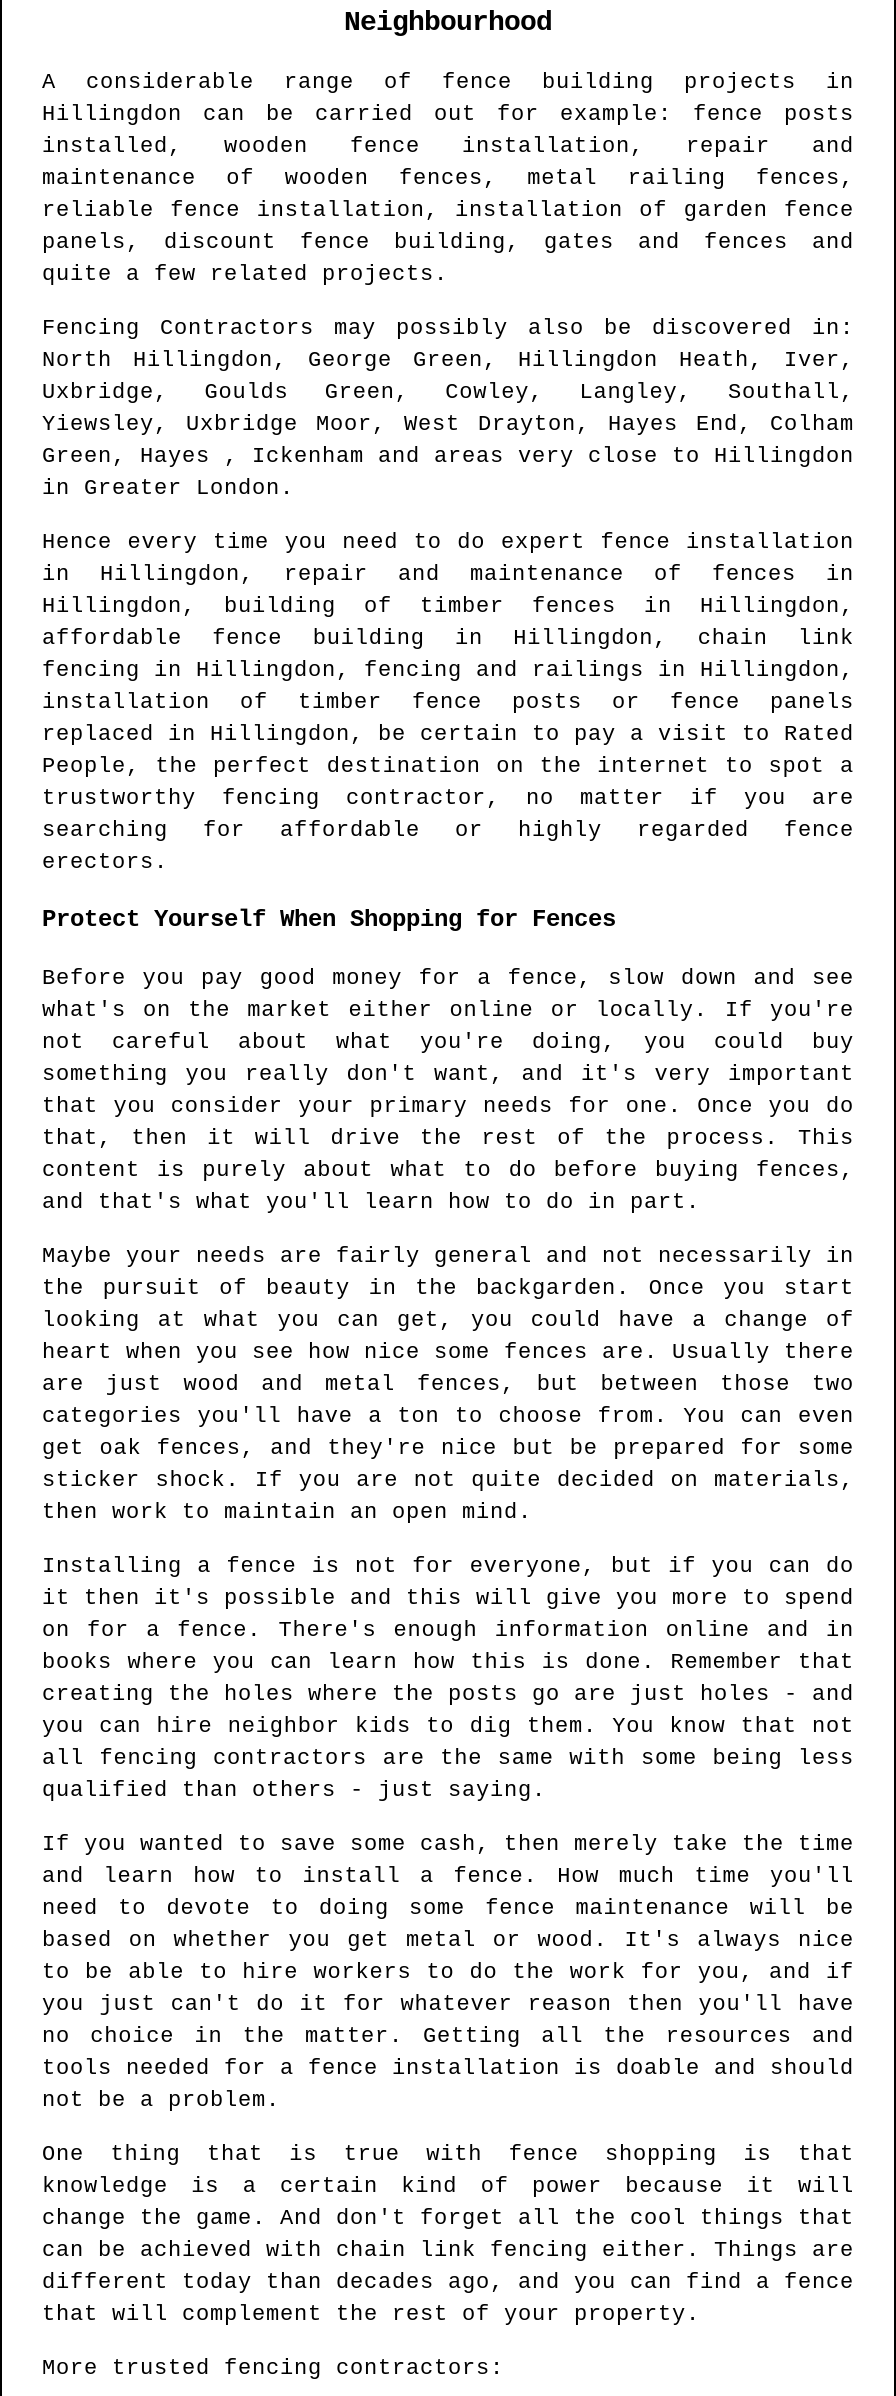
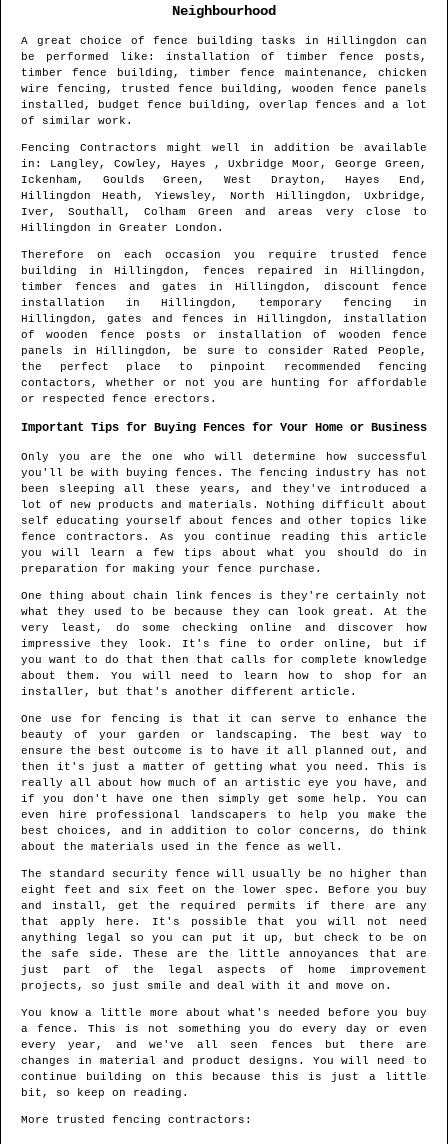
[42,70,854,286] A considerable range of fence building projects in | Hillingdon can be carried out for example: fence posts | installed, wooden fence installation, repair and | maintenance of wooden fences, metal railing fences, | reliable fence installation, installation of garden fence | panels, discount fence building, gates and fences and | quite a few related projects. -> [21,35,427,127] A great choice of fence building tasks in Hillingdon can | be performed like: installation of timber fence posts, | timber fence building, timber fence maintenance, chicken | wire fencing, trusted fence building, wooden fence panels | installed, budget fence building, overlap fences and a lot | of similar work.
[42,316,854,500] Fencing Contractors may possibly also be discovered in: | North Hillingdon, George Green, Hillingdon Heath, Iver, | Uxbridge, Goulds Green, Cowley, Langley, Southall, | Yiewsley, Uxbridge Moor, West Drayton, Hayes End, Colham | Green, Hayes , Ickenham and areas very close to Hillingdon | in Greater London. -> [21,142,427,234] Fencing Contractors might well in addition be available | in: Langley, Cowley, Hayes , Uxbridge Moor, George Green, | Ickenham, Goulds Green, West Drayton, Hayes End, | Hillingdon Heath, Yiewsley, North Hillingdon, Uxbridge, | Iver, Southall, Colham Green and areas very close to | Hillingdon in Greater London.
[42,530,854,874] Hence every time you need to do expert fence installation | in Hillingdon, repair and maintenance of fences in | Hillingdon, building of timber fences in Hillingdon, | affordable fence building in Hillingdon, chain link | fencing in Hillingdon, fencing and railings in Hillingdon, | installation of timber fence posts or fence panels | replaced in Hillingdon, be certain to pay a visit to Rated | People, the perfect destination on the internet to spot a | trustworthy fencing contractor, no matter if you are | searching for affordable or highly regarded fence | erectors. -> [21,249,427,405] Therefore on each occasion you require trusted fence | building in Hillingdon, fences repaired in Hillingdon, | timber fences and gates in Hillingdon, discount fence | installation in Hillingdon, temporary fencing in | Hillingdon, gates and fences in Hillingdon, installation | of wooden fence posts or installation of wooden fence | panels in Hillingdon, be sure to consider Rated People, | the perfect place to pinpoint recommended fencing | contactors, whether or not you are hunting for affordable | or respected fence erectors.
[42,906,616,934] Protect Yourself When Shopping for Fences -> [21,421,427,435] Important Tips for Buying Fences for Your Home or Business
[42,966,854,1214] Before you pay good money for a fence, slow down and see | what's on the market either online or locally. If you're | not careful about what you're doing, you could buy | something you really don't want, and it's very important | that you consider your primary needs for one. Once you do | that, then it will drive the rest of the process. This | content is purely about what to do before buying fences, | and that's what you'll learn how to do in part. -> [21,451,427,575] Only you are the one who will determine how successful | you'll be with buying fences. The fencing industry has not | been sleeping all these years, and they've introduced a | lot of new products and materials. Nothing difficult about | self educating yourself about fences and other topics like | fence contractors. As you continue reading this article | you will learn a few tips about what you should do in | preparation for making your fence purchase.
[42,1244,854,1524] Maybe your needs are fairly general and not necessarily in | the pursuit of beauty in the backgarden. Once you start | looking at what you can get, you could have a change of | heart when you see how nice some fences are. Usually there | are just wood and metal fences, but between those two | categories you'll have a ton to choose from. You can even | get oak fences, and they're nice but be prepared for some | sticker shock. If you are not quite decided on materials, | then work to maintain an open mind. -> [21,590,427,698] One thing about chain link fences is they're certainly not | what they used to be because they can look great. At the | very least, do some checking online and discover how | impressive they look. It's fine to order online, but if | you want to do that then that calls for complete knowledge | about them. You will need to learn how to shop for an | installer, but that's another different article.
[42,1554,854,1802] Installing a fence is not for everyone, but if you can do | it then it's possible and this will give you more to spend | on for a fence. There's enough information online and in | books where you can learn how this is done. Remember that | creating the holes where the posts go are just holes - and | you can hire neighbor kids to dig them. You know that not | all fencing contractors are the same with some being less | qualified than others - just saying. -> [21,713,427,853] One use for fencing is that it can serve to enhance the | beauty of your garden or landscaping. The best way to | ensure the best outcome is to have it all planned out, and | then it's just a matter of getting what you need. This is | really all about how much of an artistic eye you have, and | if you don't have one then simply get some help. You can | even hire professional landscapers to help you make the | best choices, and in addition to color concerns, do think | about the materials used in the fence as well.
[42,1832,854,2112] If you wanted to save some cash, then merely take the time | and learn how to install a fence. How much time you'll | need to devote to doing some fence maintenance will be | based on whether you get metal or wood. It's always nice | to be able to hire workers to do the work for you, and if | you just can't do it for whatever reason then you'll have | no choice in the matter. Getting all the resources and | tools needed for a fence installation is doable and should | not be a problem. -> [21,868,427,992] The standard security fence will usually be no higher than | eight feet and six feet on the lower spec. Before you buy | and install, get the required permits if there are any | that apply here. It's possible that you will not need | anything legal so you can put it up, but check to be on | the safe side. These are the little annoyances that are | just part of the legal aspects of home improvement | projects, so just smile and deal with it and move on.
[42,2142,854,2326] One thing that is true with fence shopping is that | knowledge is a certain kind of power because it will | change the game. And don't forget all the cool things that | can be achieved with chain link fencing either. Things are | different today than decades ago, and you can find a fence | that will complement the rest of your property. -> [21,1007,427,1099] You know a little more about what's needed before you buy | a fence. This is not something you do every day or even | every year, and we've all seen fences but there are | changes in material and product designs. You will need to | continue building on this because this is just a little | bit, so keep on reading.

